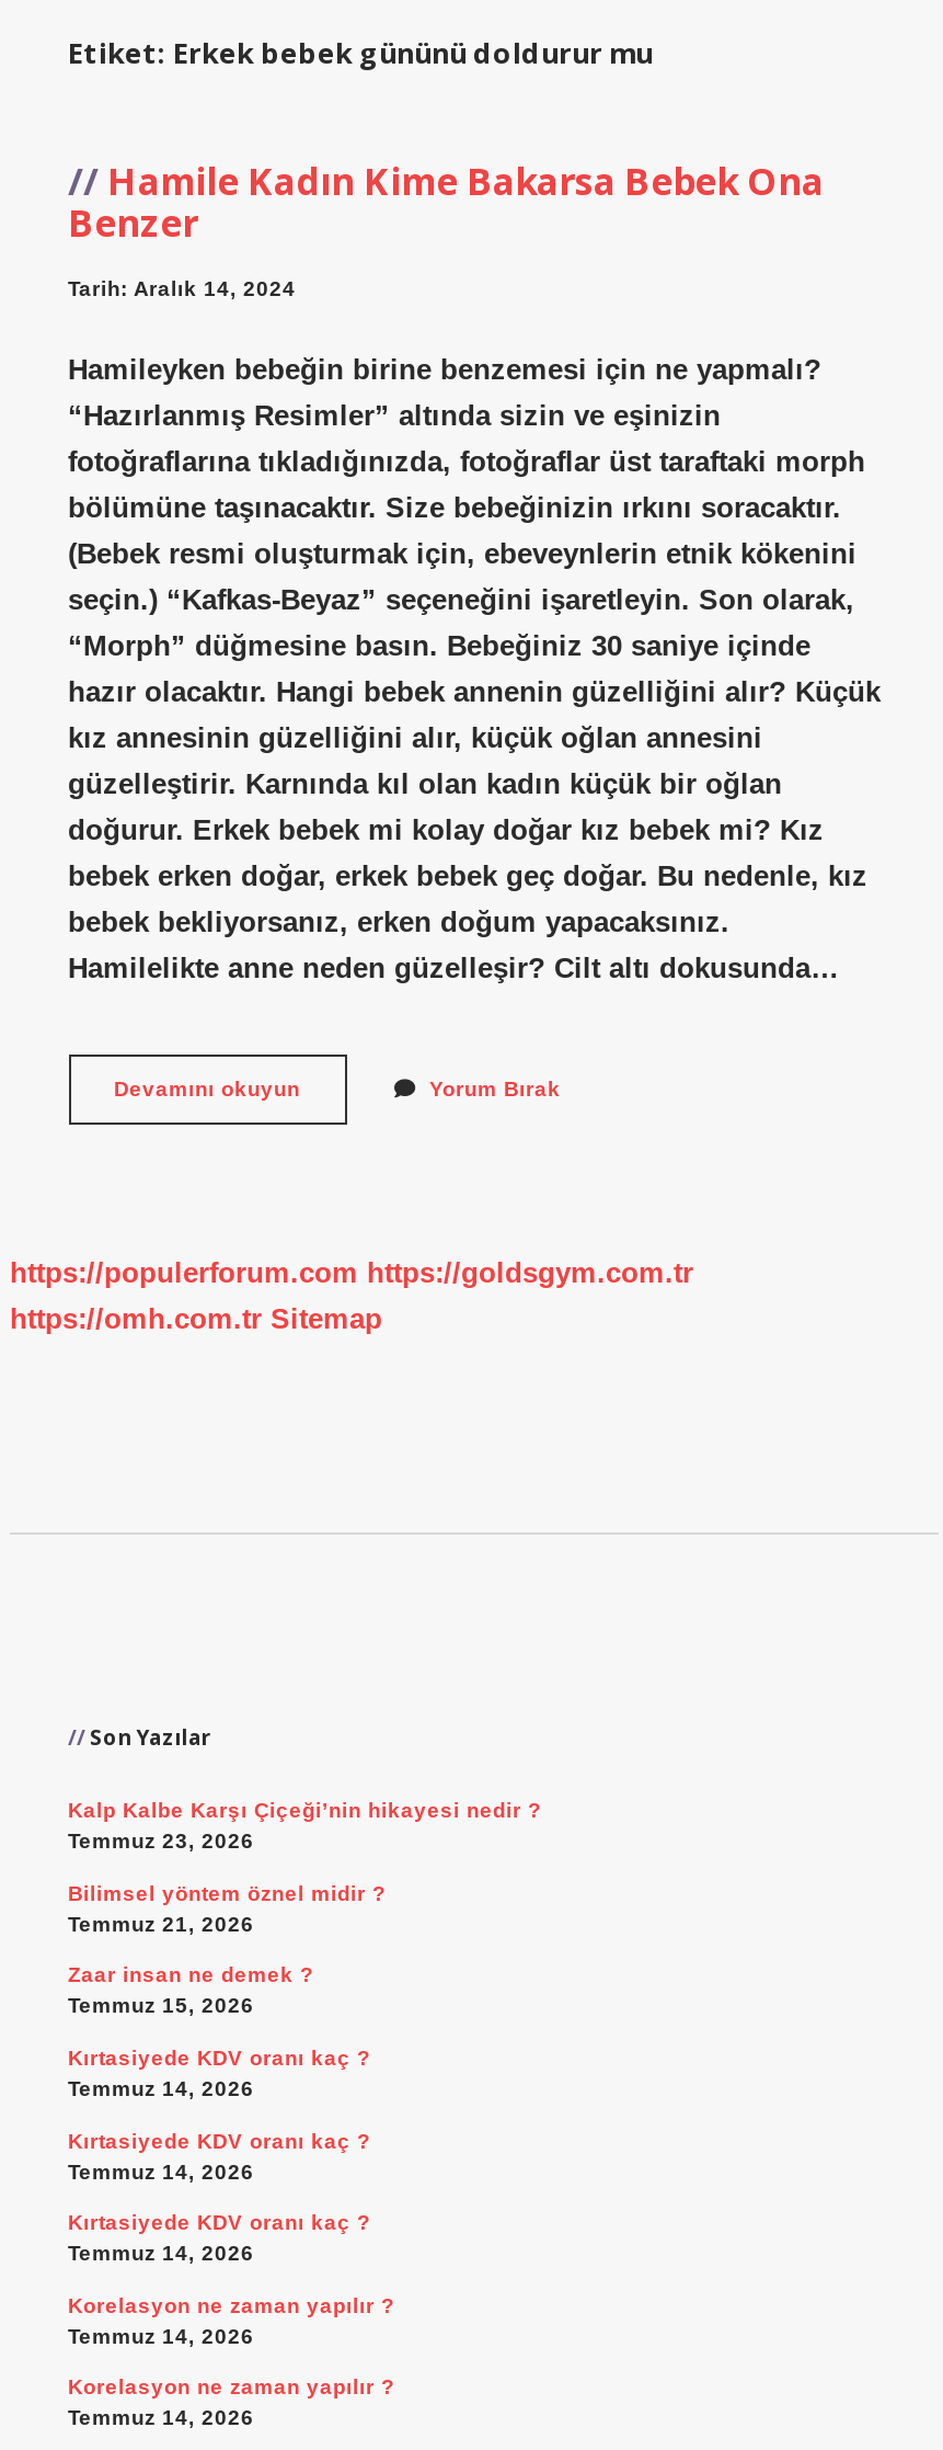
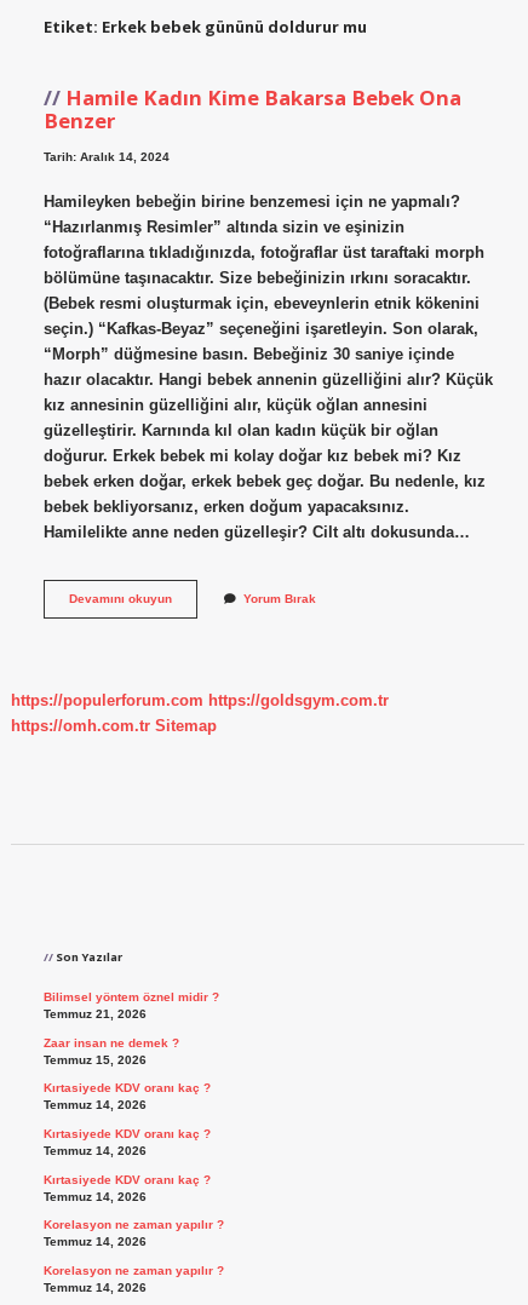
[68,1798,541,1853] Kalp Kalbe Karşı Çiçeği’nin hikayesi nedir ? | Temmuz 23, 2026 -> none

